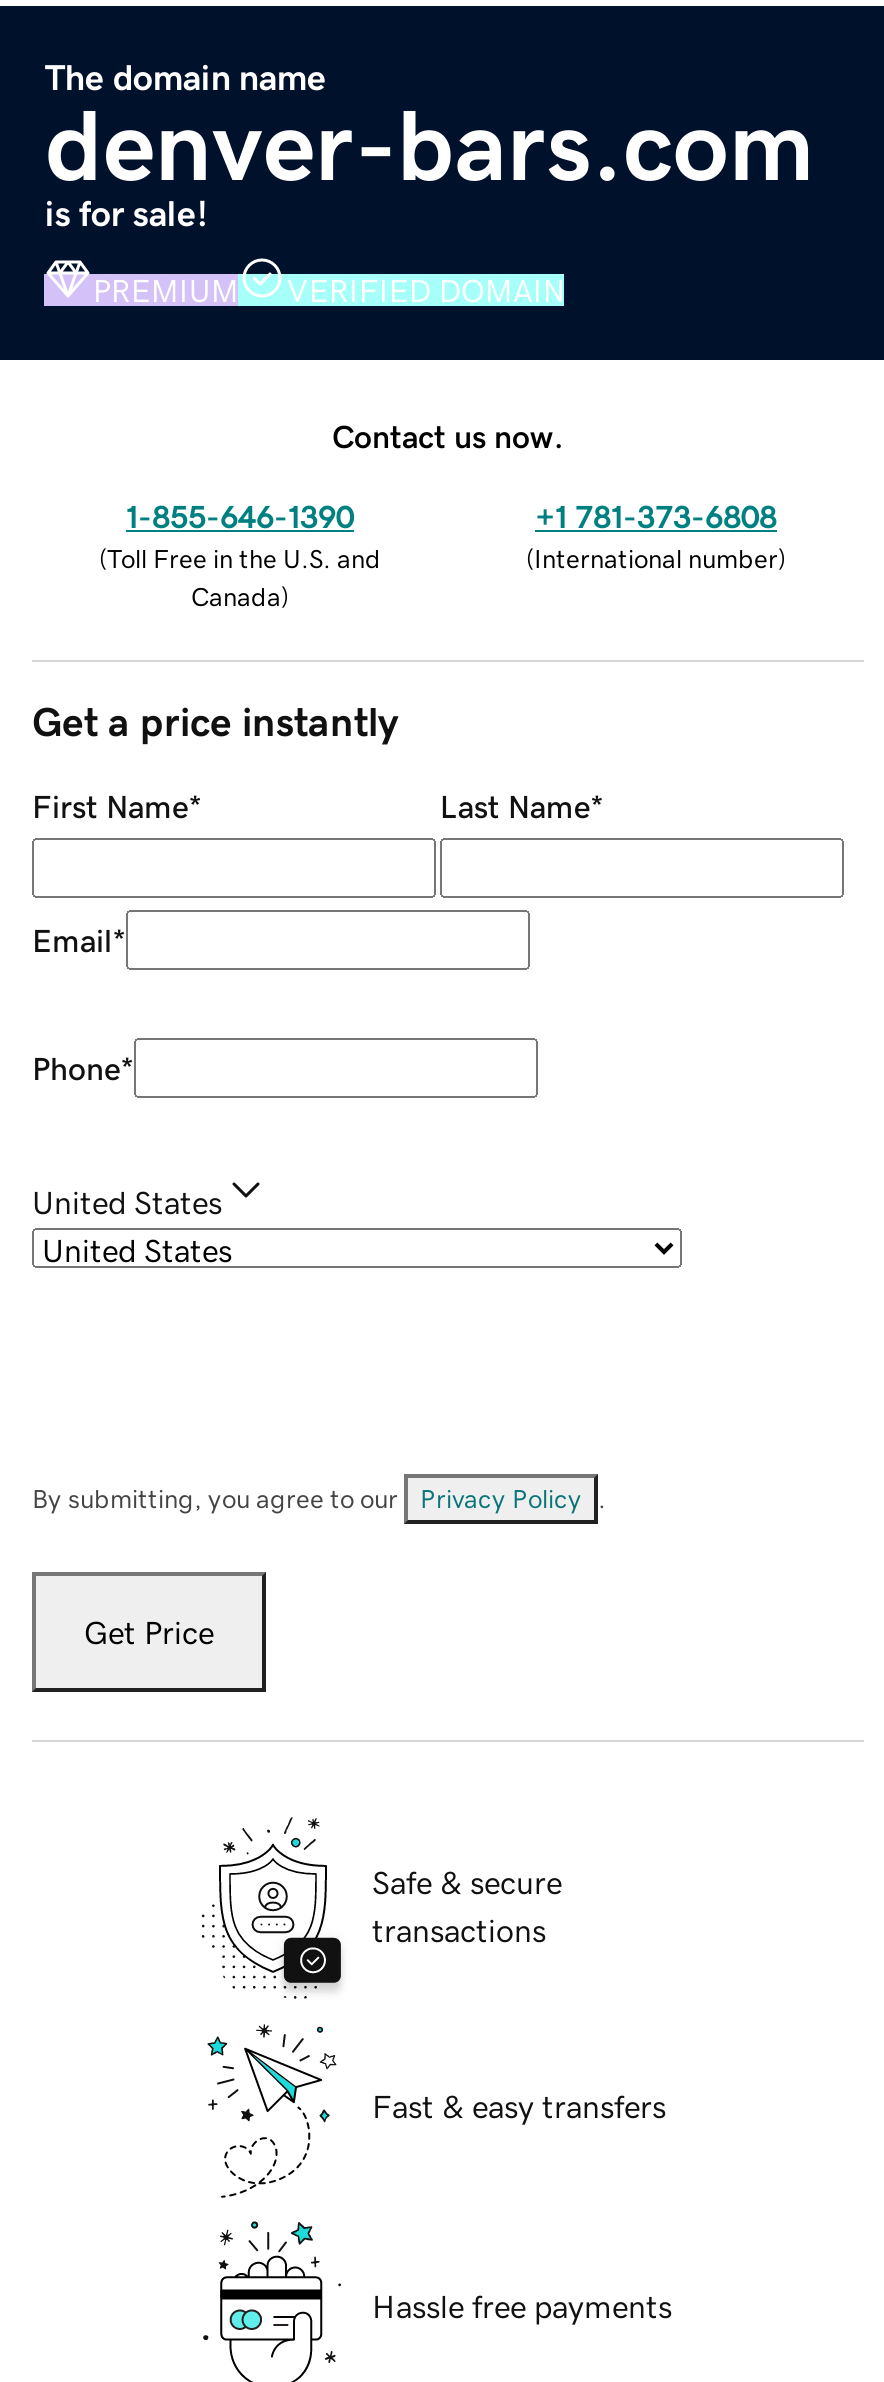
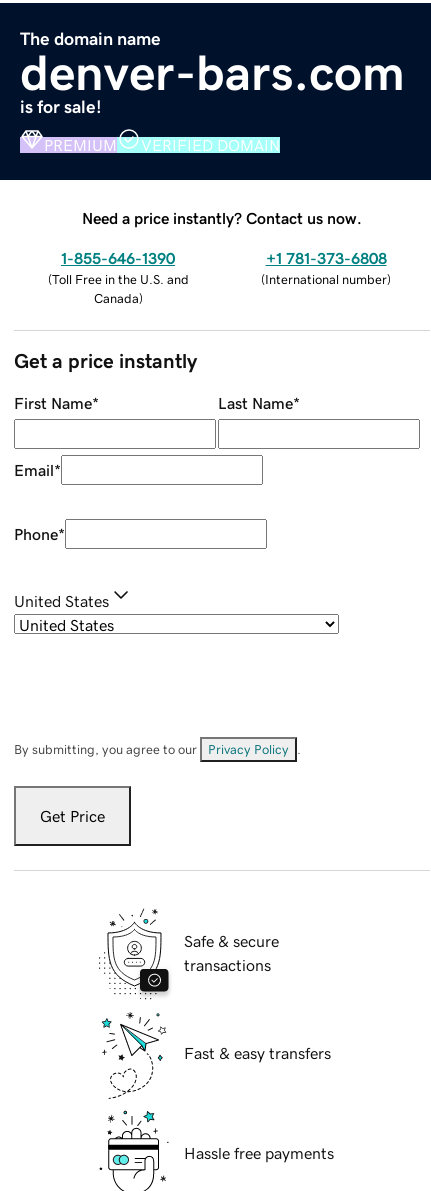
[332,419,564,451] Contact us now. -> [82,210,362,226] Need a price instantly? Contact us now.

